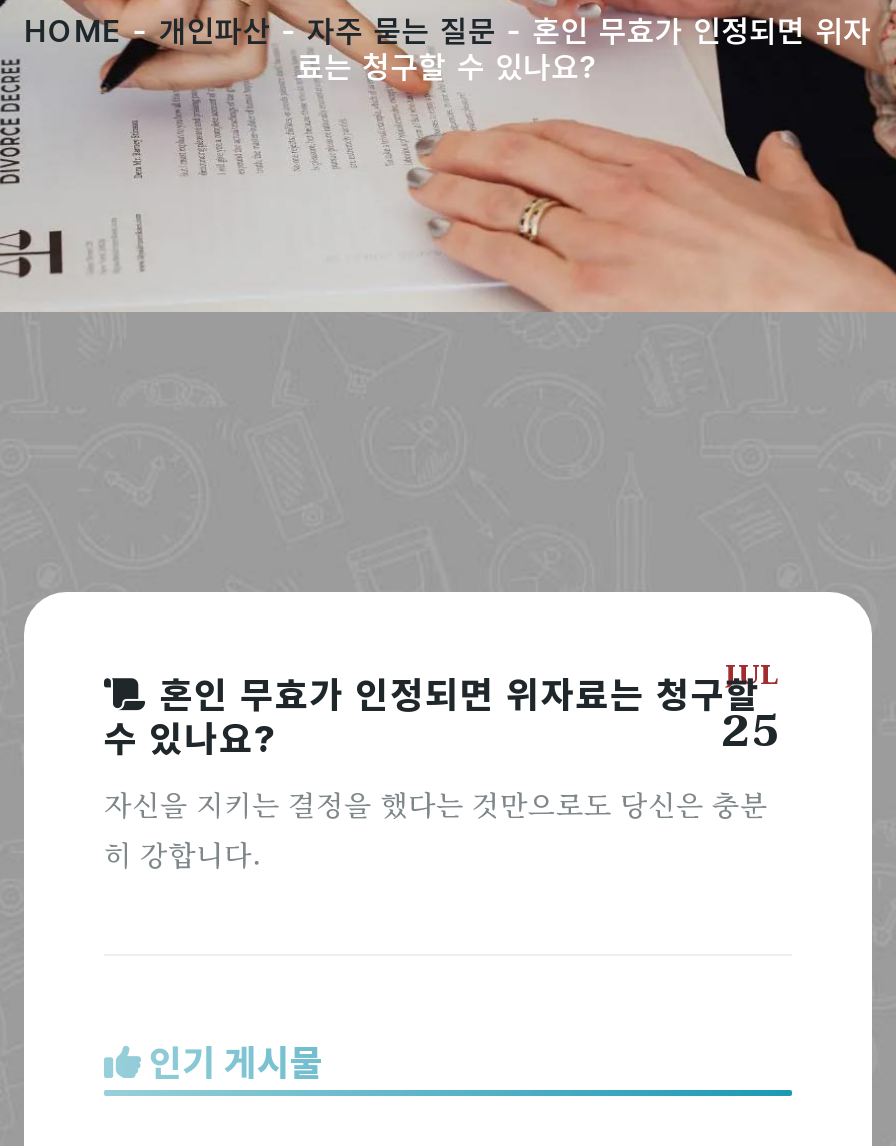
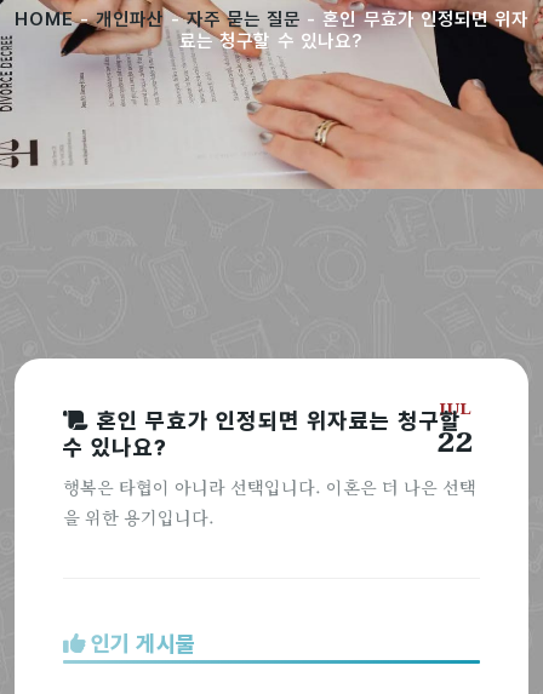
[722,694,782,770] 25 -> [438,420,474,466] 22
[104,783,768,873] 자신을 지키는 결정을 했다는 것만으로도 당신은 충분 | 히 강합니다. -> [63,474,476,529] 행복은 타협이 아니라 선택입니다. 이혼은 더 나은 선택 | 을 위한 용기입니다.

